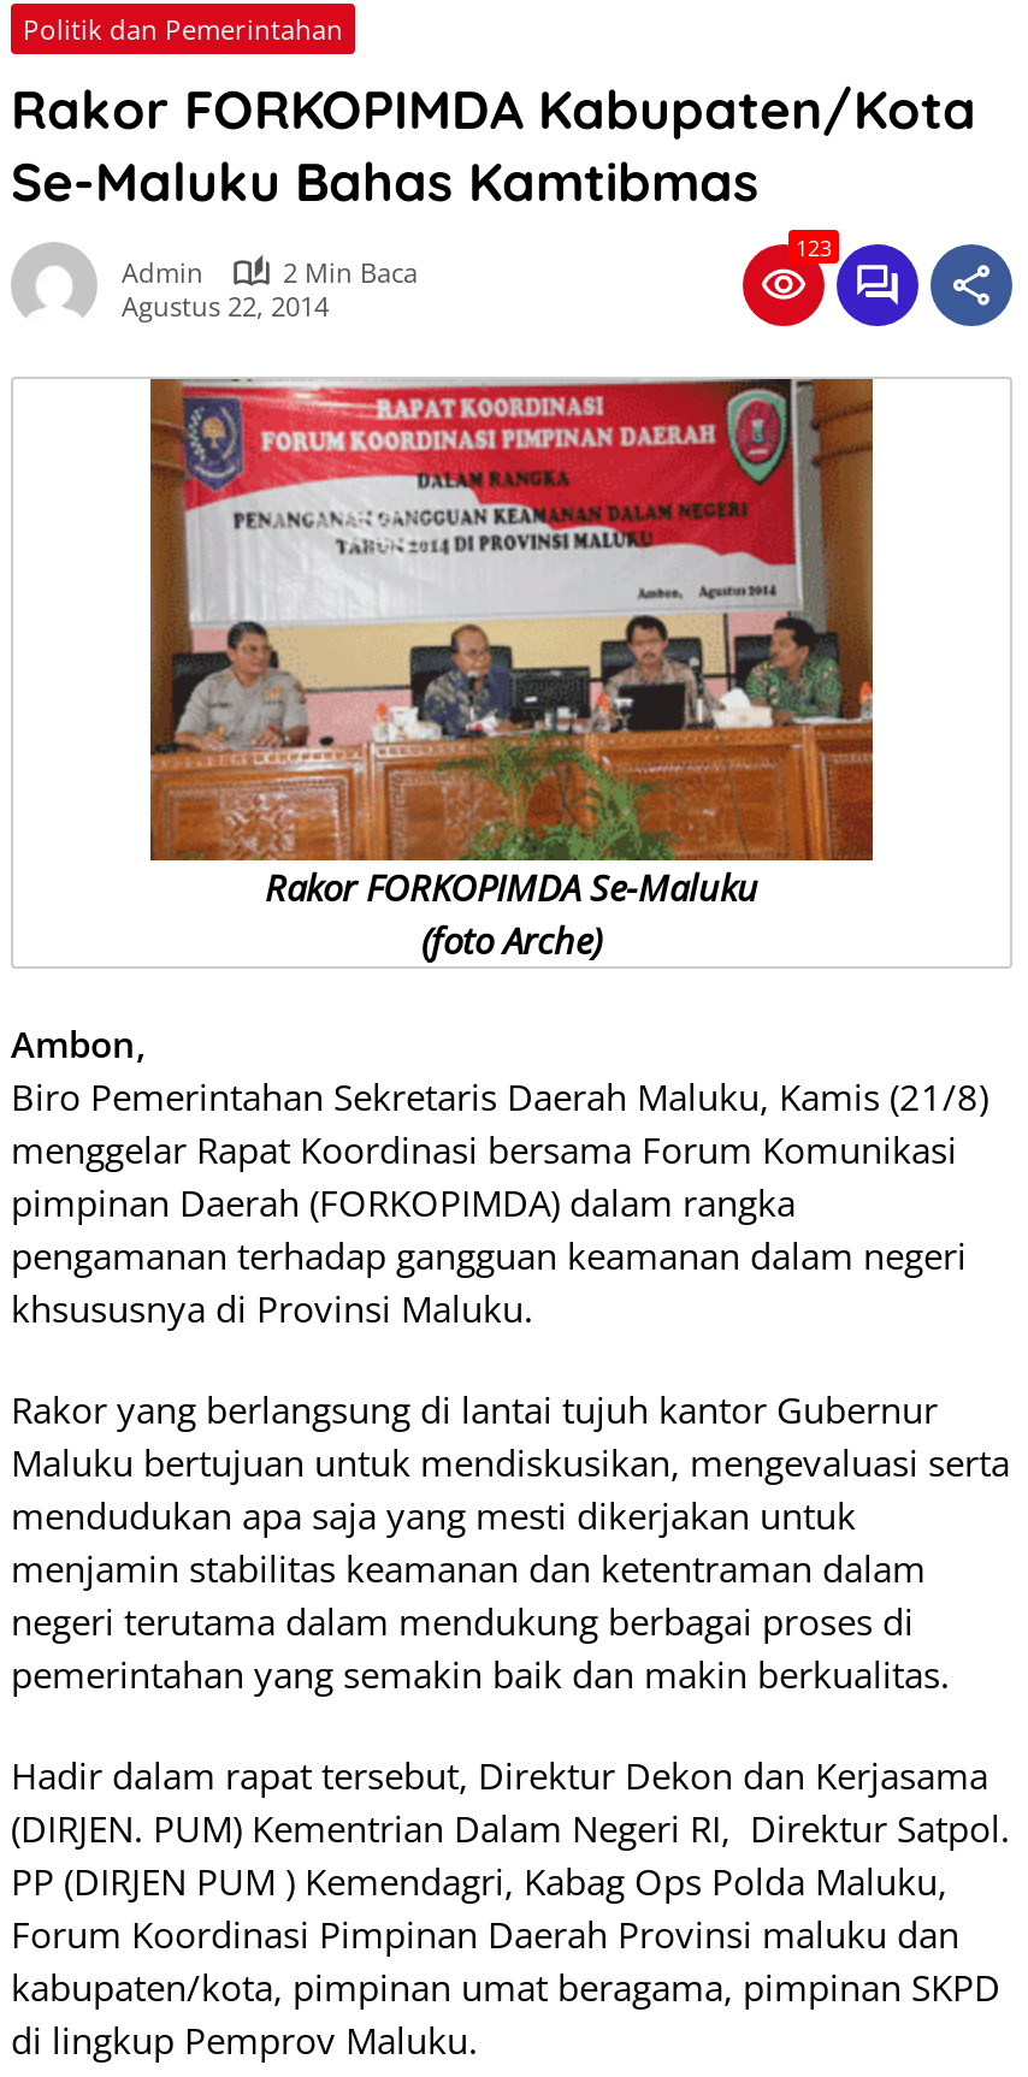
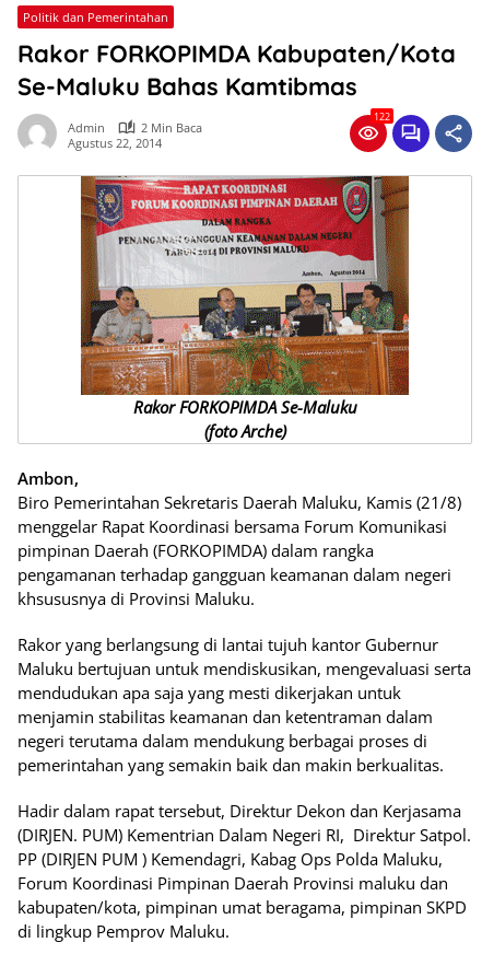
[796,232,832,264] 123 -> [374,109,390,124] 122

